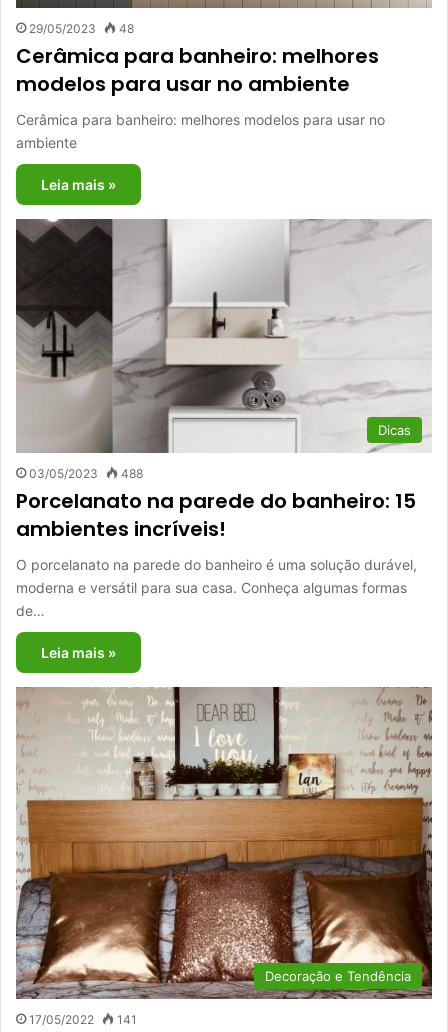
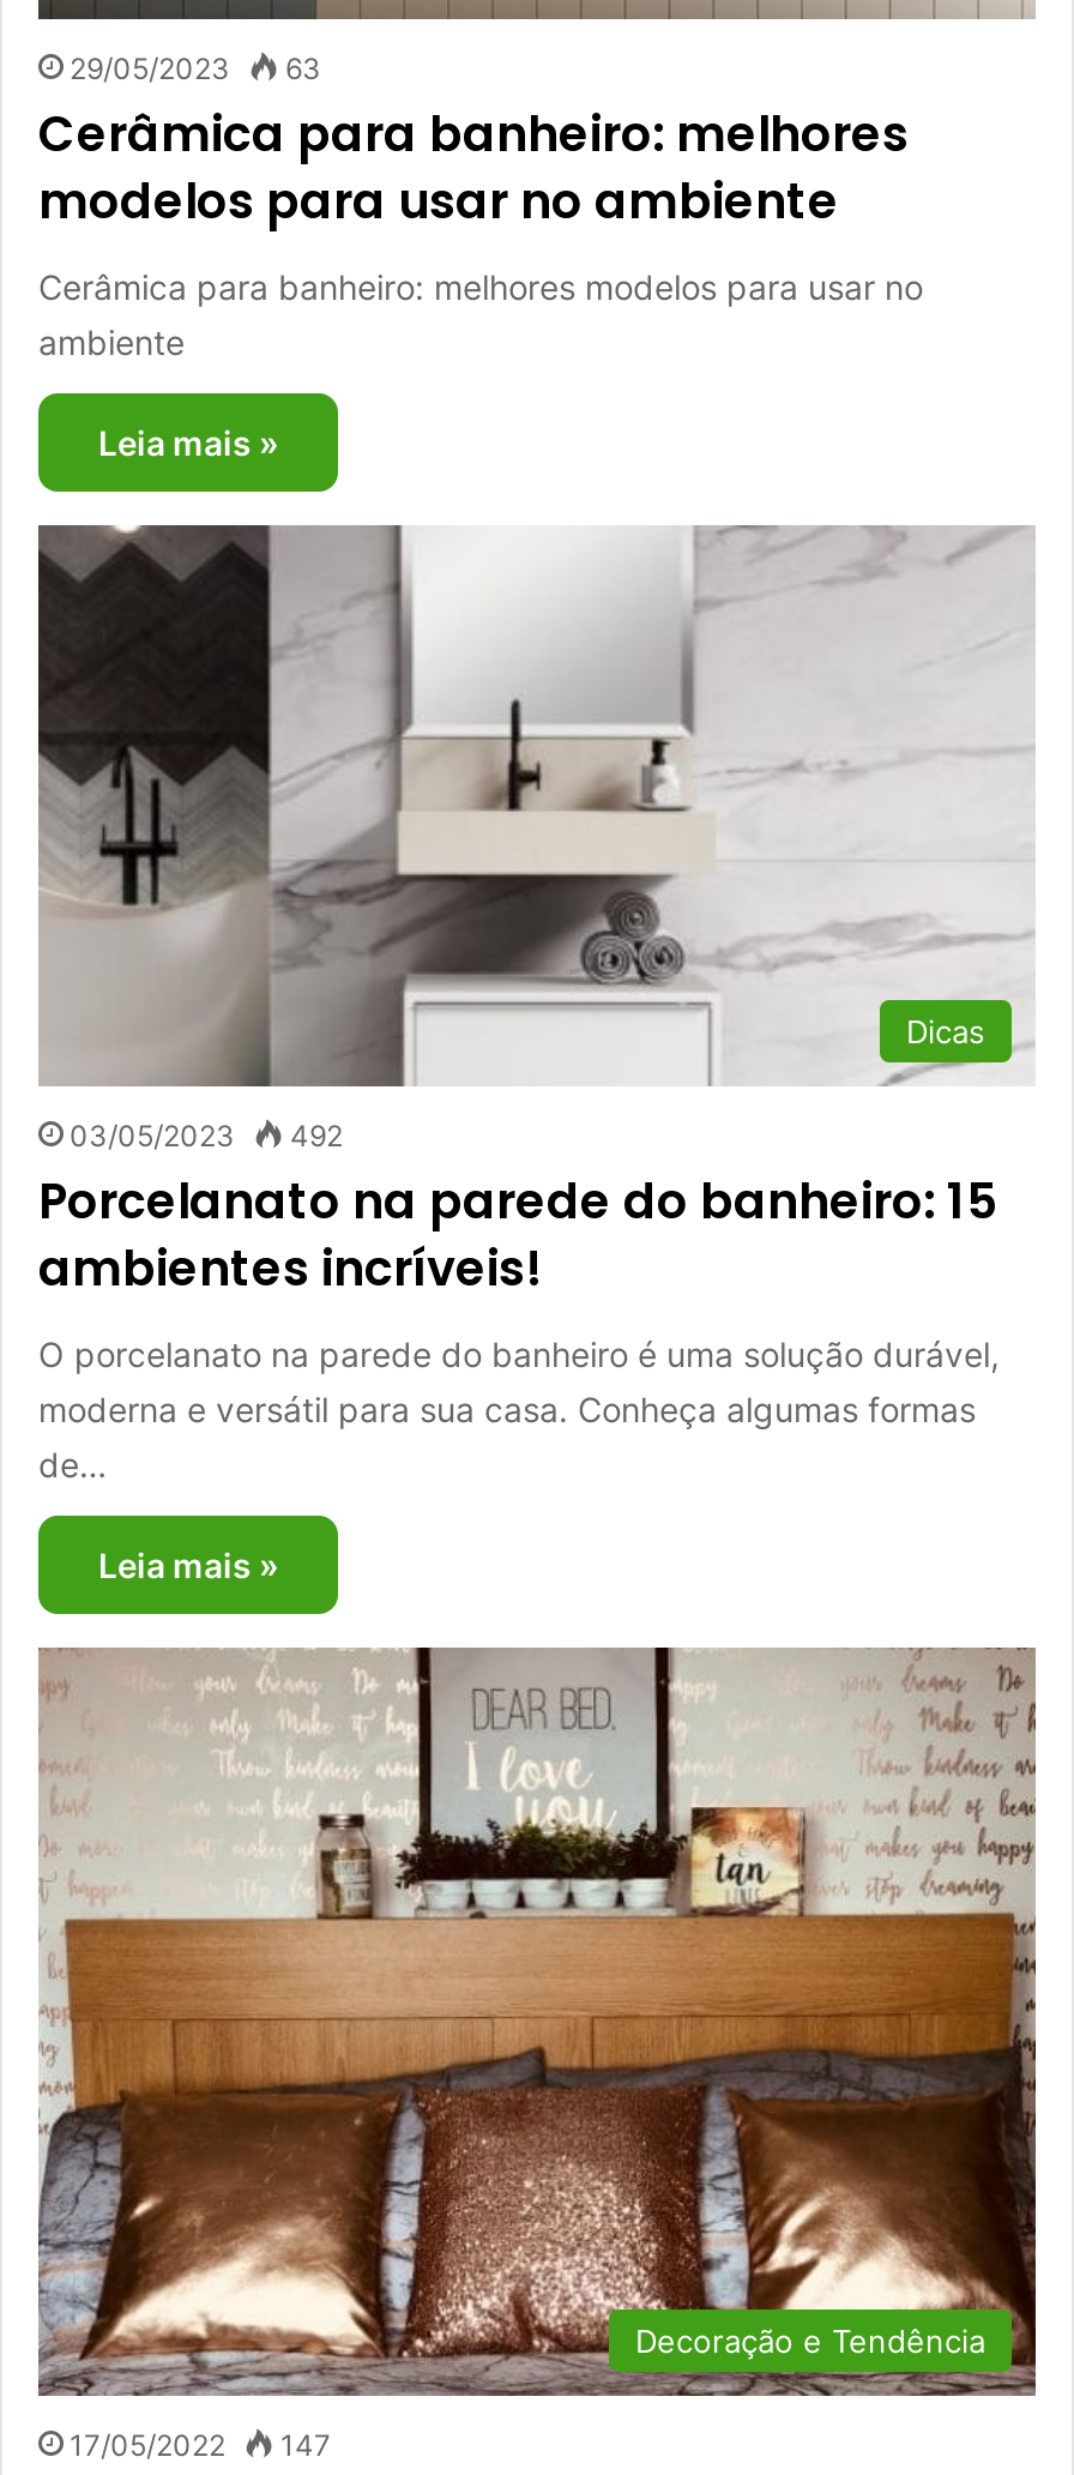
[29,21,134,36] 29/05/2023 48 -> [70,49,321,85] 29/05/2023 63
[29,466,143,481] 03/05/2023 488 -> [70,1118,343,1154] 03/05/2023 492
[29,1012,137,1027] 17/05/2022 141 -> [70,2428,331,2464] 17/05/2022 147

